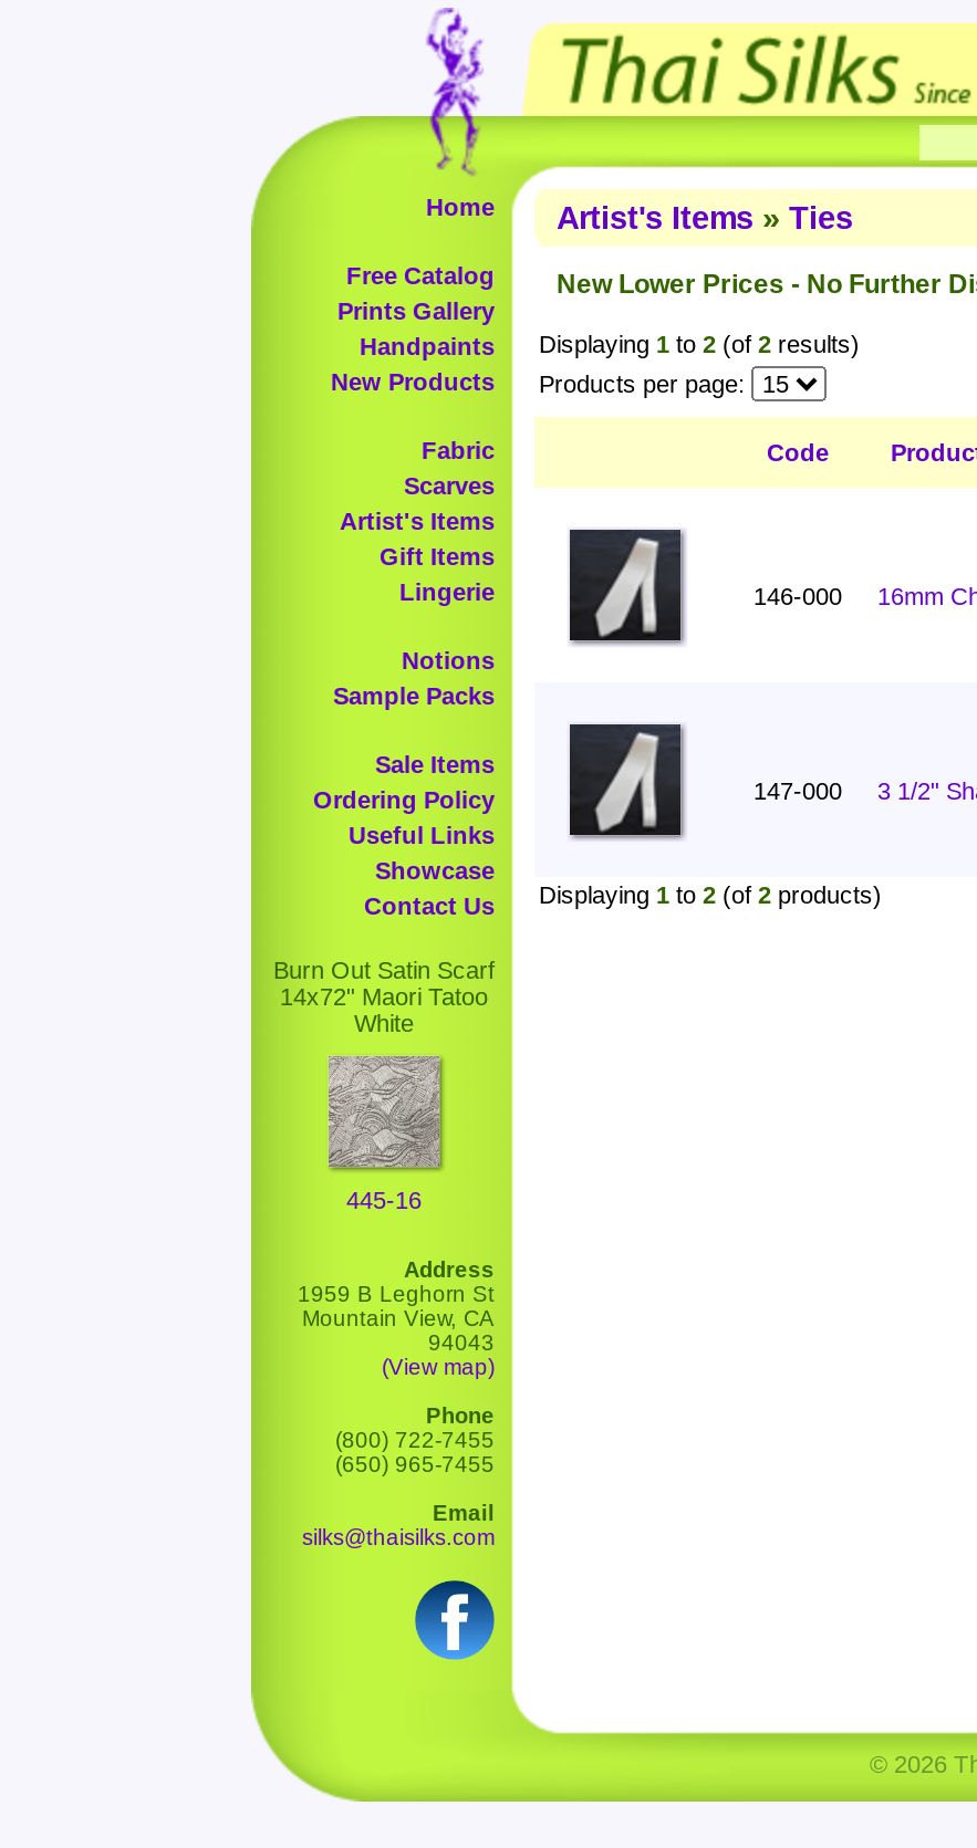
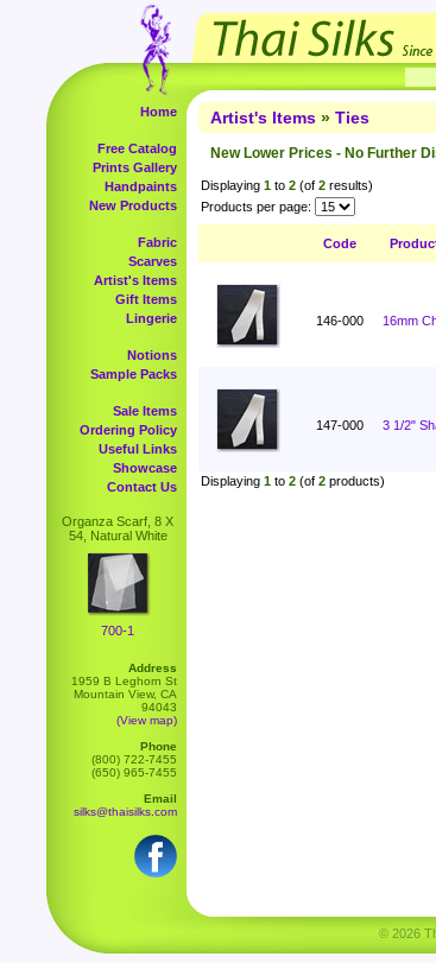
[273,957,495,1036] Burn Out Satin Scarf | 14x72" Maori Tatoo | White -> [62,514,173,543] Organza Scarf, 8 X | 54, Natural White
[326,1054,441,1213] [image] | 445-16 -> [87,566,149,638] [image] | 700-1

